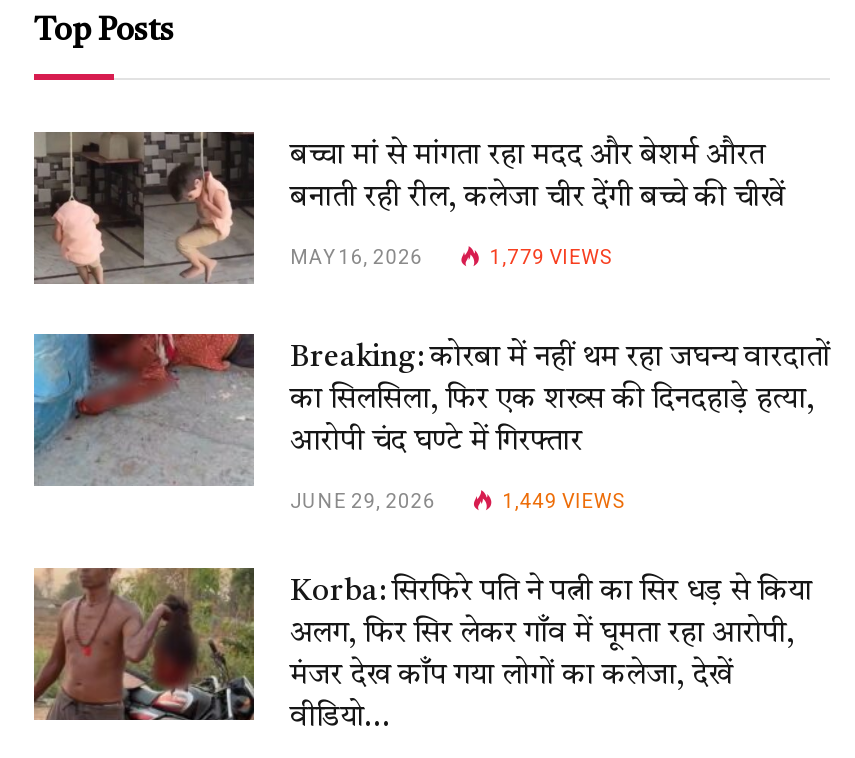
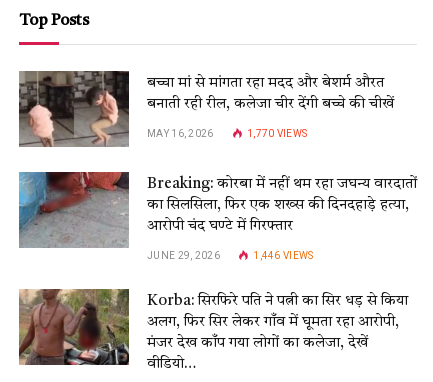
[490,245,610,267] 1,779 VIEWS -> [247,128,307,139] 1,770 VIEWS
[502,489,623,511] 1,449 VIEWS -> [253,250,313,261] 1,446 VIEWS

